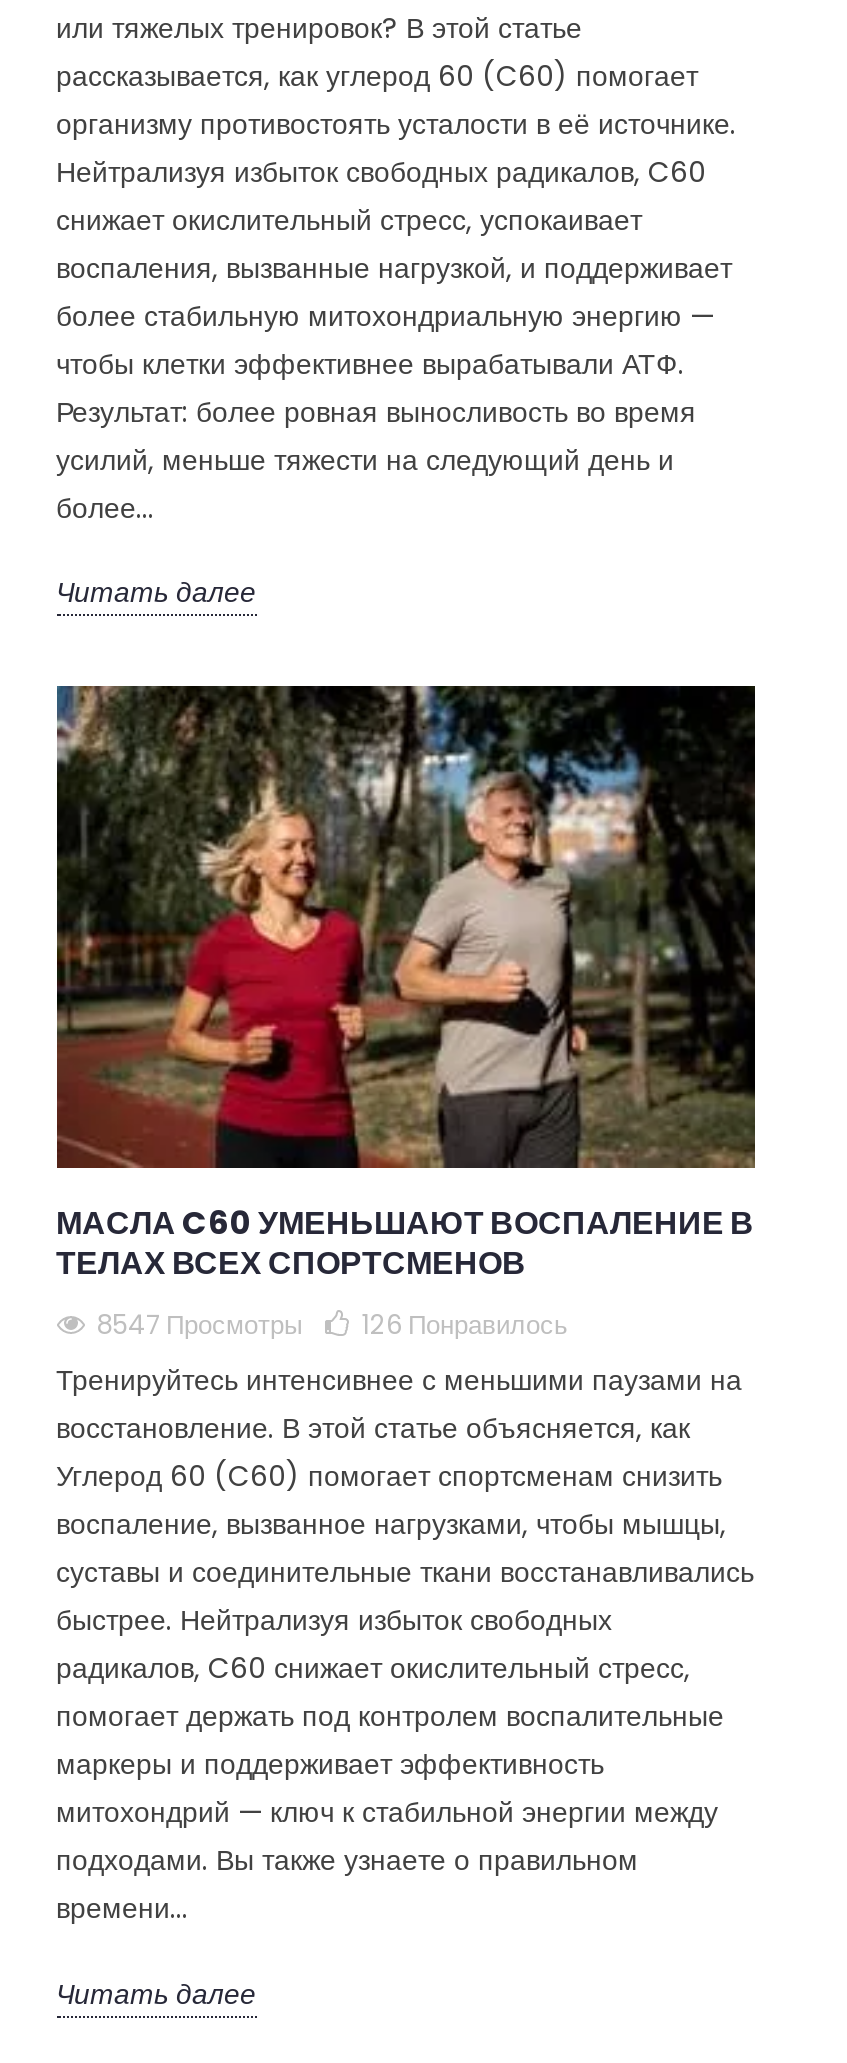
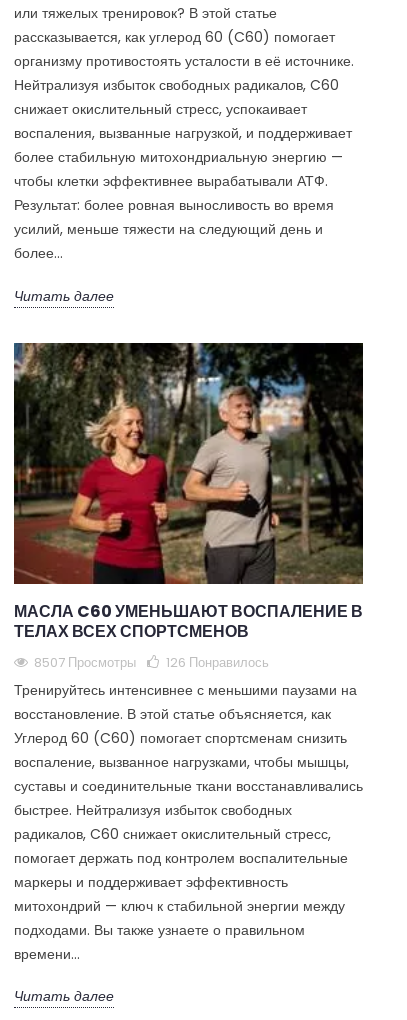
[96,1307,568,1345] 8547 Просмотры 126 Понравилось -> [33,653,268,672] 8507 Просмотры 126 Понравилось

